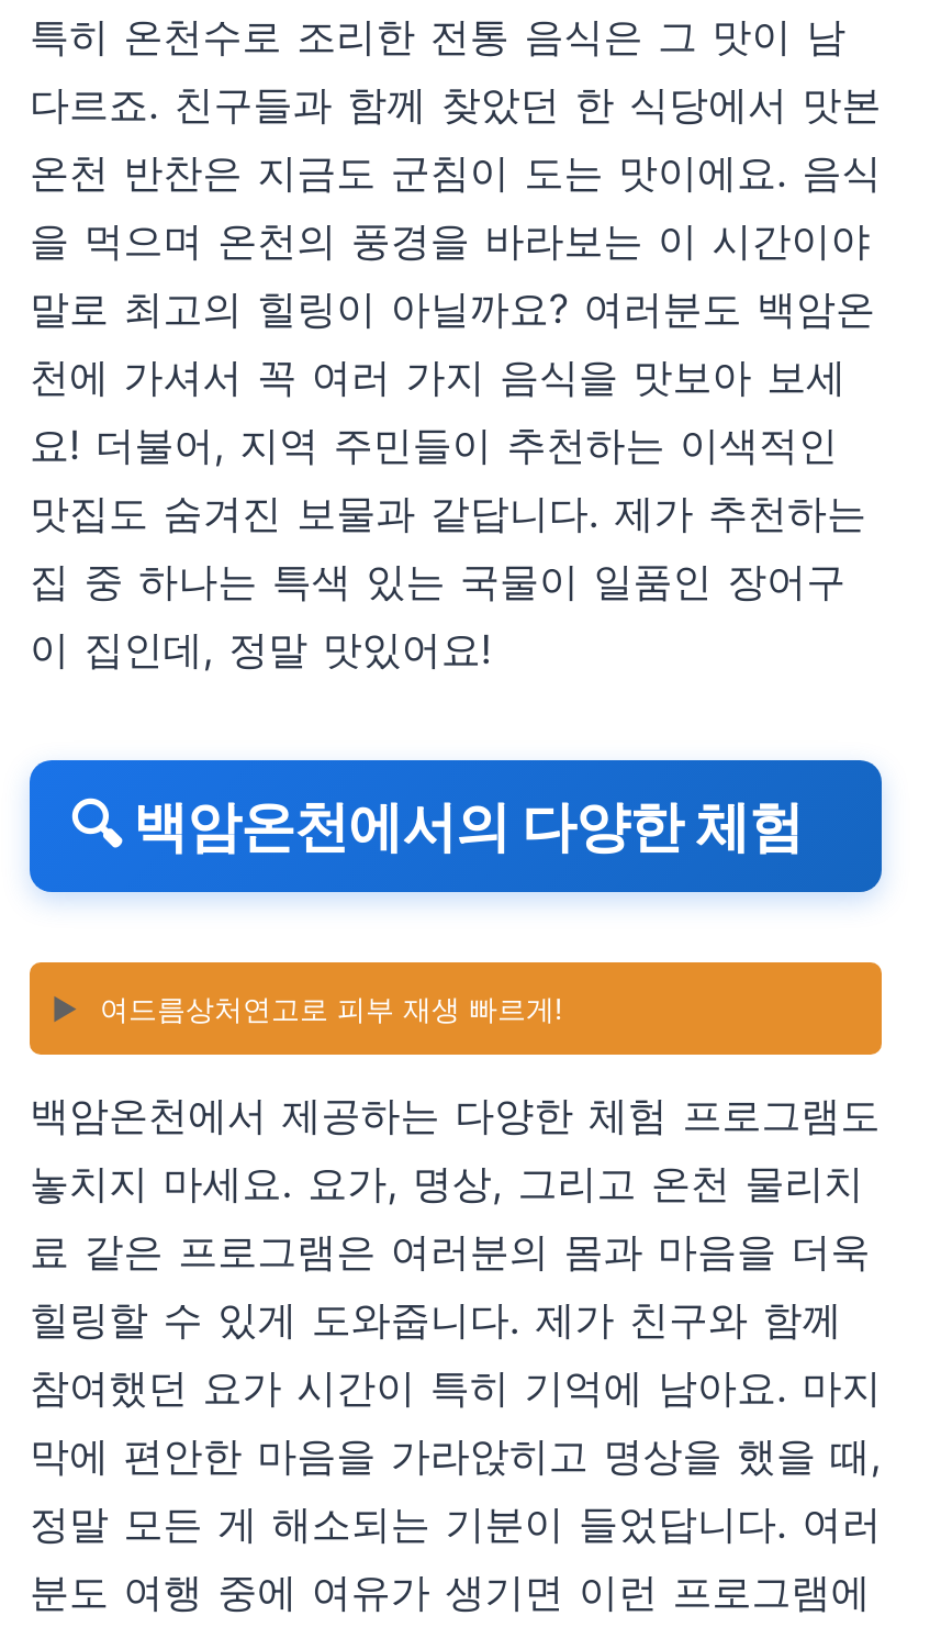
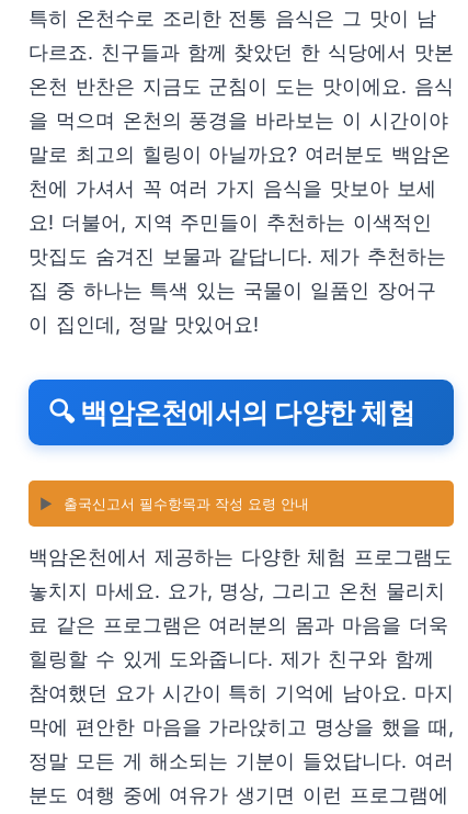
[100,991,563,1026] 여드름상처연고로 피부 재생 빠르게! -> [64,495,309,512] 출국신고서 필수항목과 작성 요령 안내

